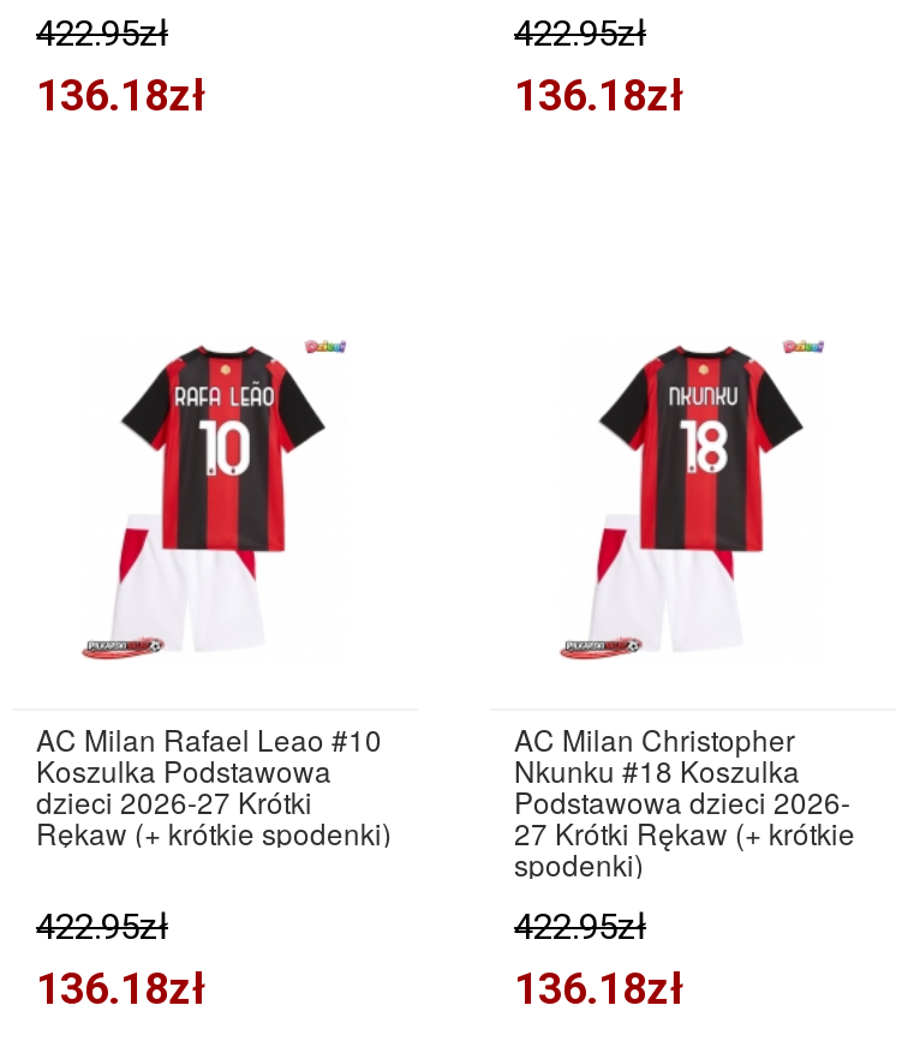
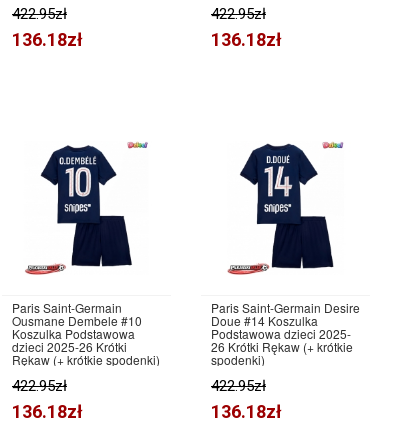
[36,341,382,759] [image] | AC Milan Rafael Leao #10 -> [12,142,148,329] [image] | Paris Saint-Germain | Ousmane Dembele #10
[514,343,855,852] [image] | AC Milan Christopher | Nkunku #18 Koszulka | Podstawowa dzieci 2026- | 27 Krótki Rękaw (+ krótkie -> [211,142,360,355] [image] | Paris Saint-Germain Desire | Doue #14 Koszulka | Podstawowa dzieci 2025- | 26 Krótki Rękaw (+ krótkie
[36,780,312,821] dzieci 2026-27 Krótki -> [12,338,127,355] dzieci 2025-26 Krótki

